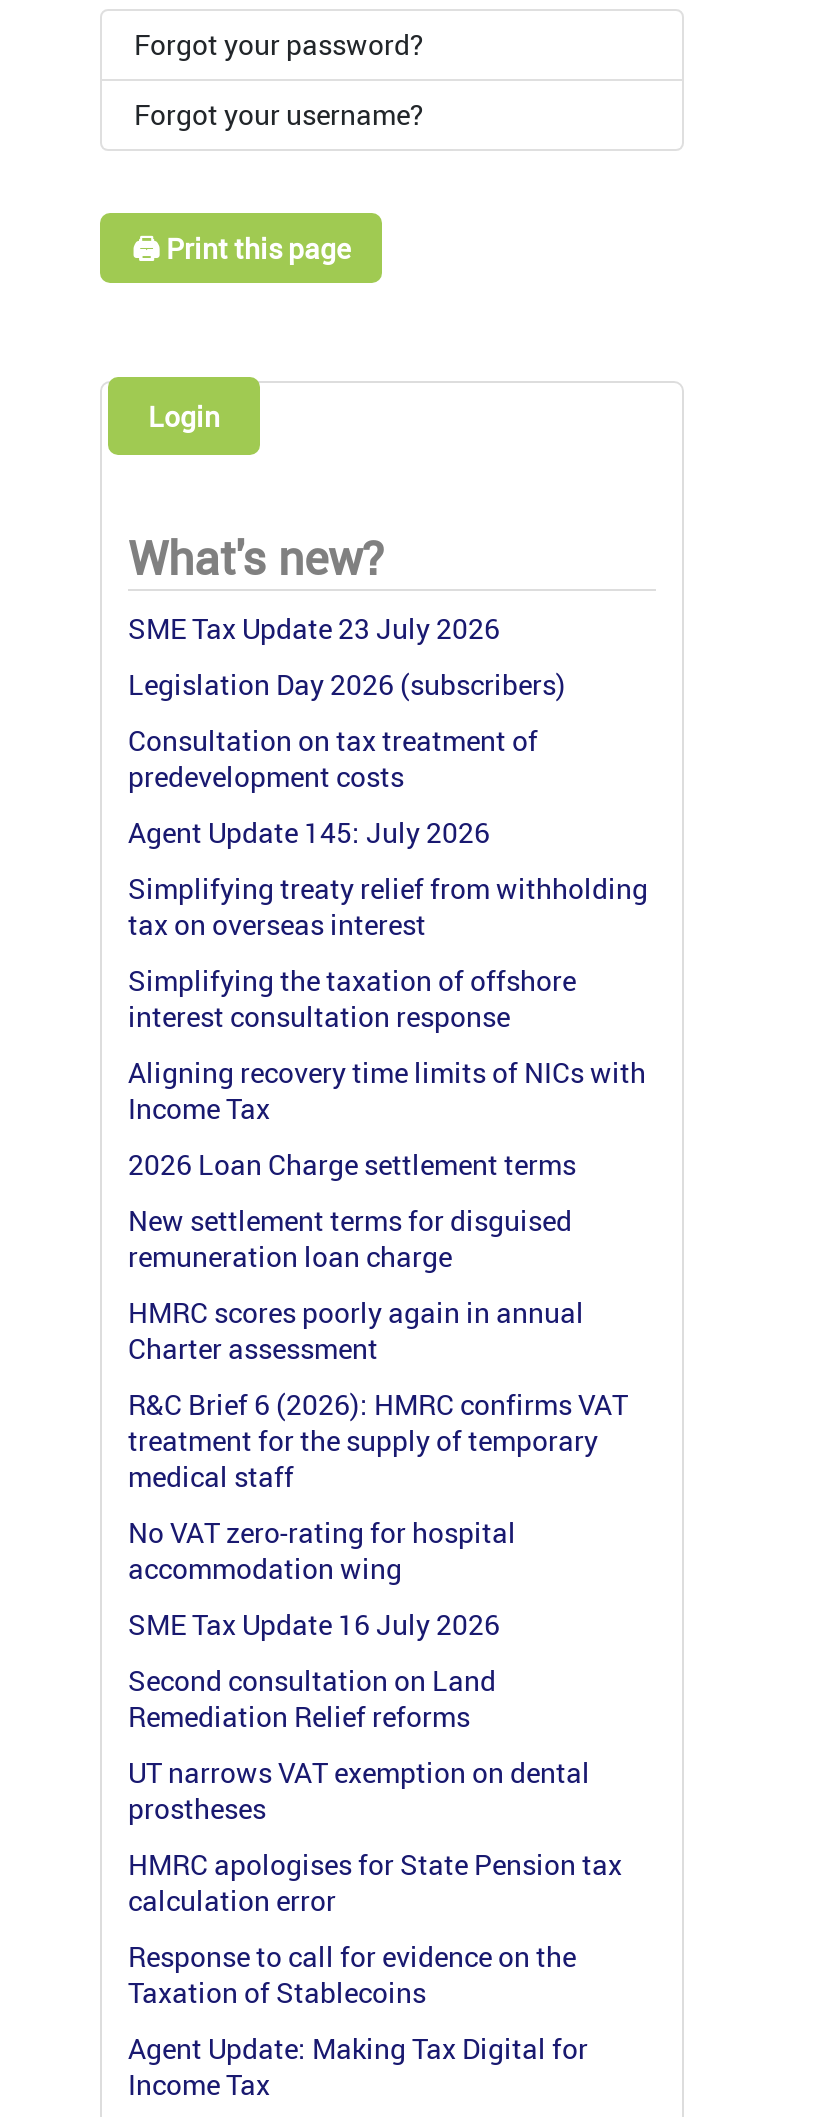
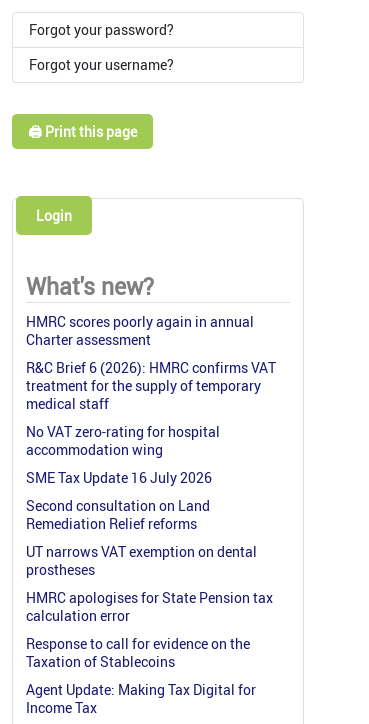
[128,609,648,1275] SME Tax Update 23 July 2026 | Legislation Day 2026 (subscribers) | Consultation on tax treatment of | predevelopment costs | Agent Update 145: July 2026 | Simplifying treaty relief from withholding | tax on overseas interest | Simplifying the taxation of offshore | interest consultation response | Aligning recovery time limits of NICs with | Income Tax | 2026 Loan Charge settlement terms | New settlement terms for disguised | remuneration loan charge -> none

